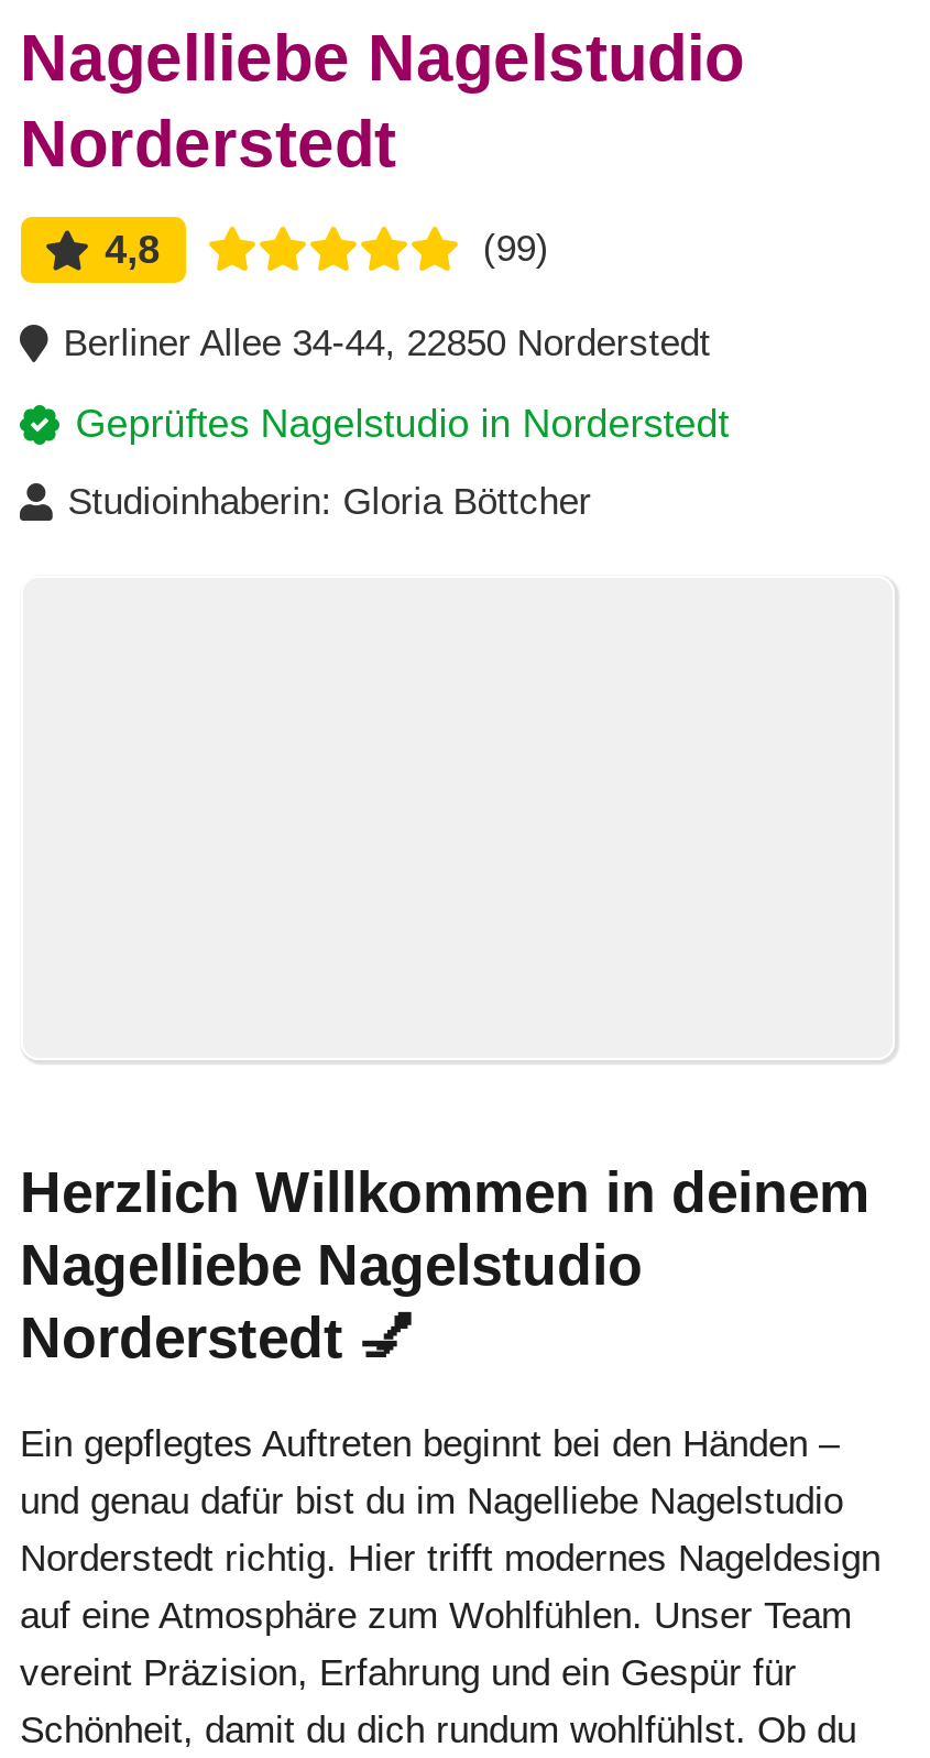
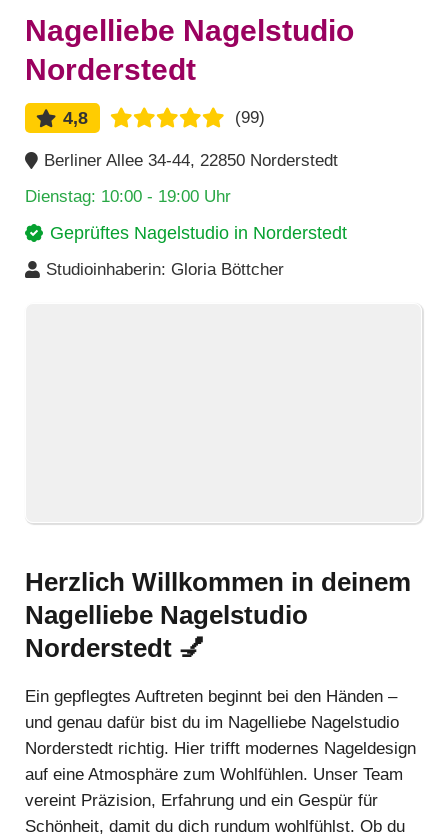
none -> [24,187,230,206] Dienstag: 10:00 - 19:00 Uhr

